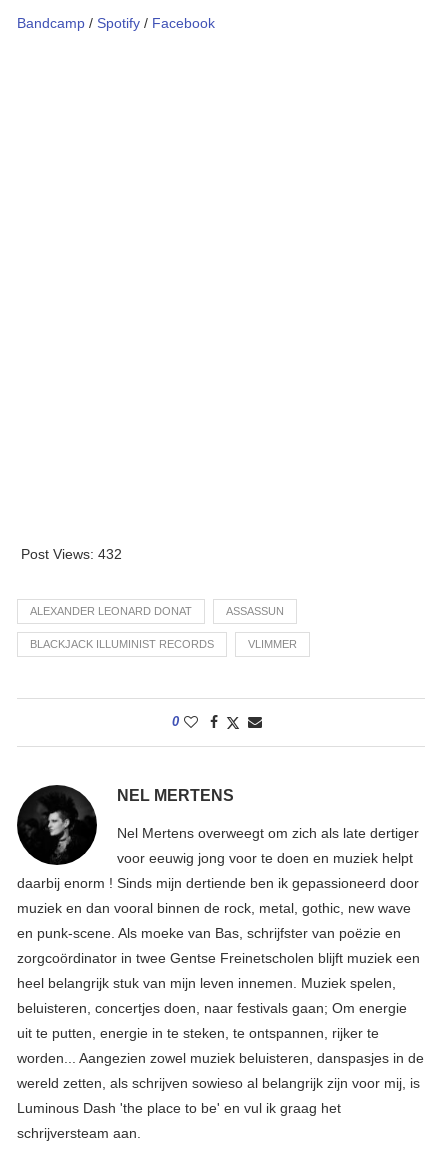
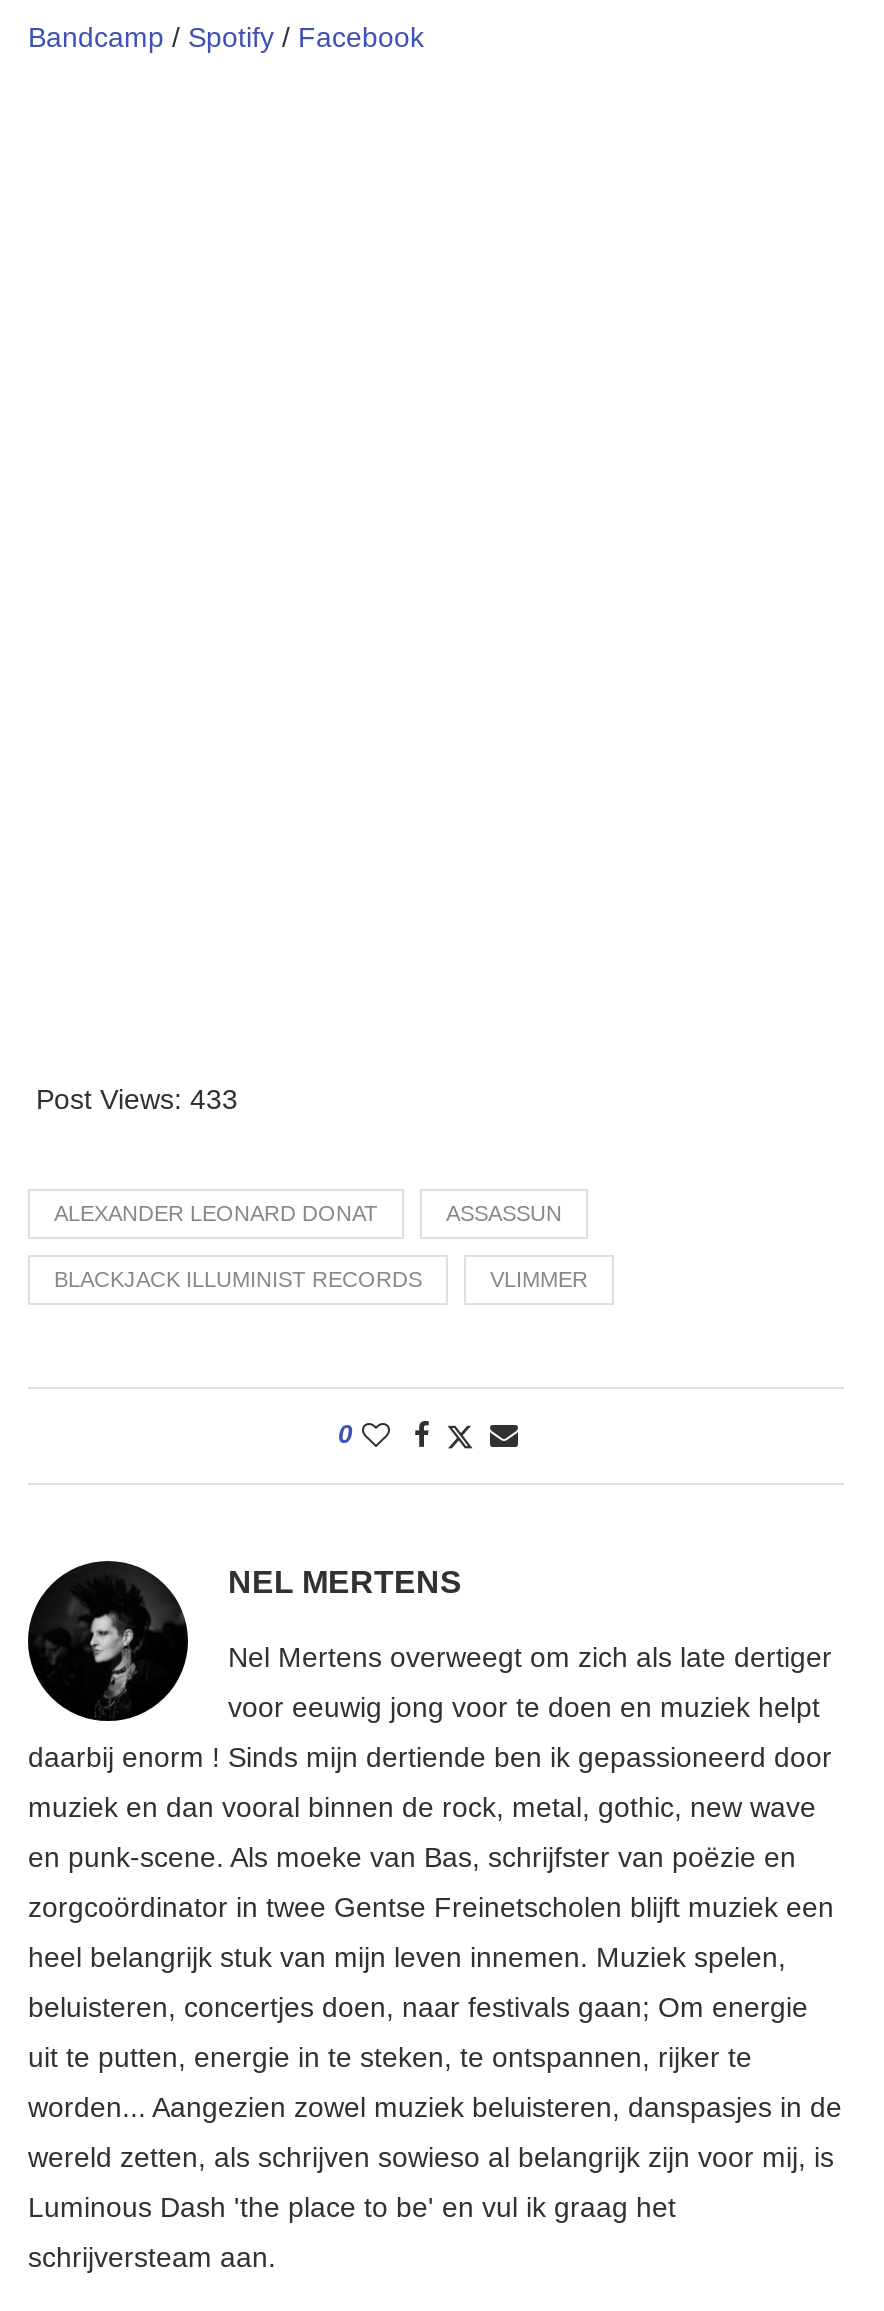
[21,546,122,562] Post Views: 432 -> [36,1084,238,1116] Post Views: 433

